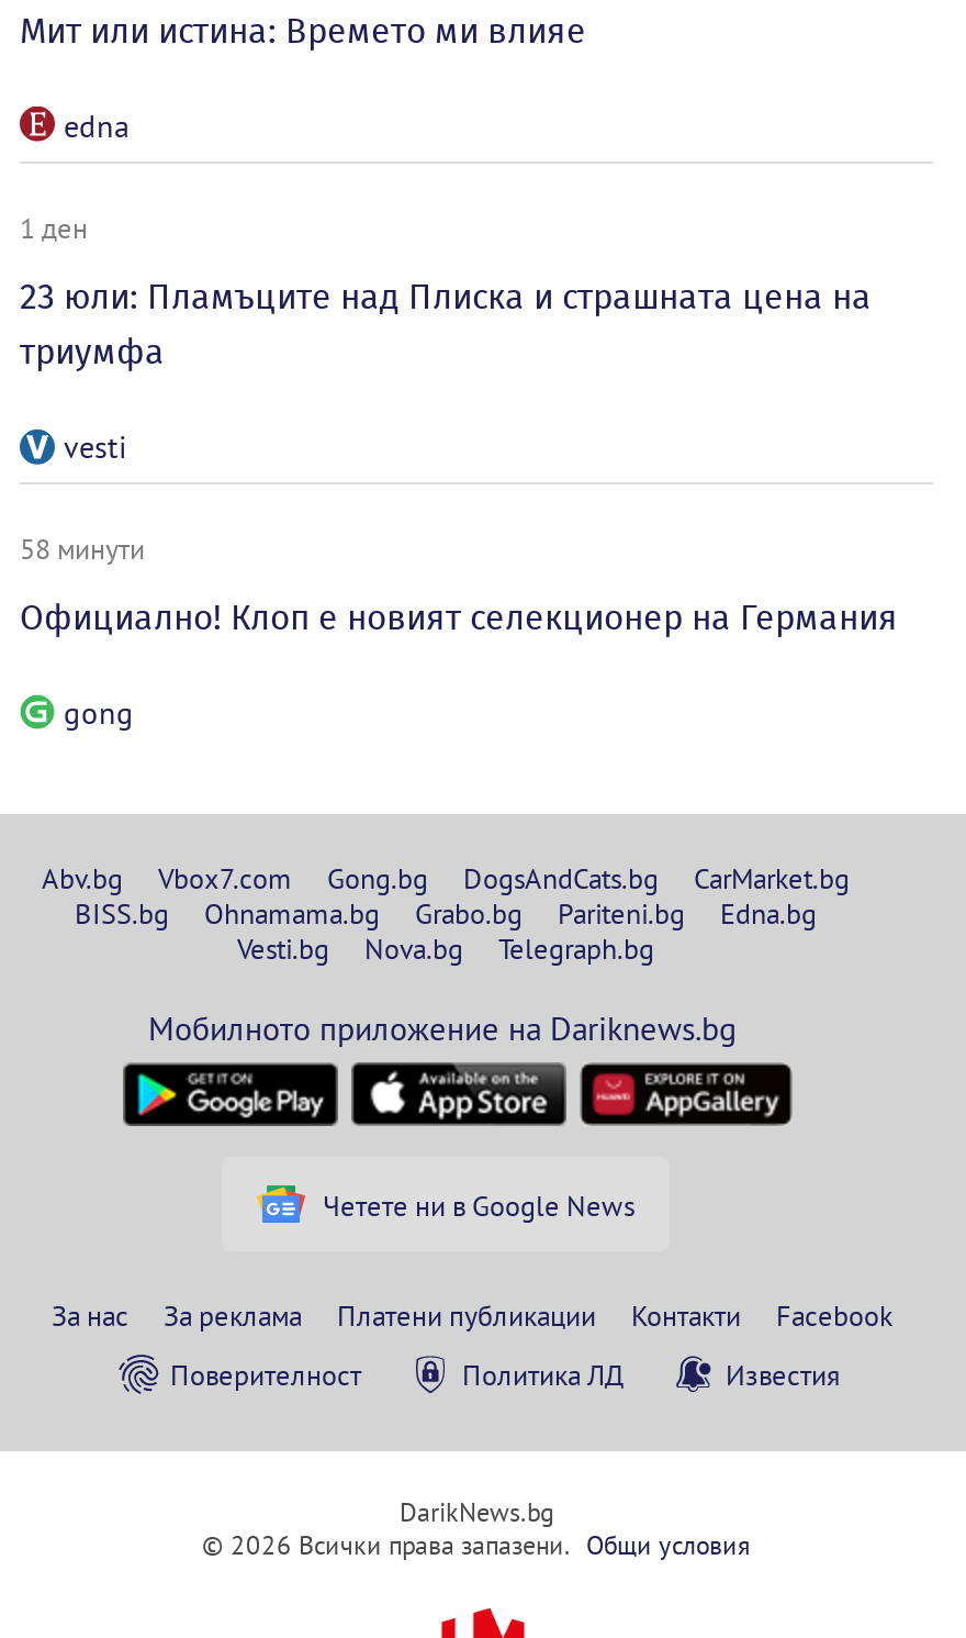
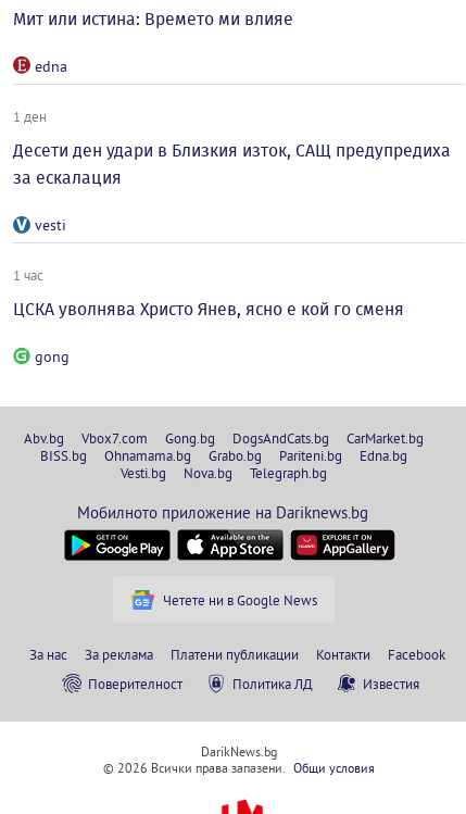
[20,276,872,372] 23 юли: Пламъците над Плиска и страшната цена на | триумфа -> [13,140,451,188] Десети ден удари в Близкия изток, САЩ предупредиха | за ескалация
[20,531,145,566] 58 минути -> [13,266,43,284] 1 час
[20,597,898,638] Официално! Клоп е новият селекционер на Германия -> [13,299,404,320] ЦСКА уволнява Христо Янев, ясно е кой го сменя

